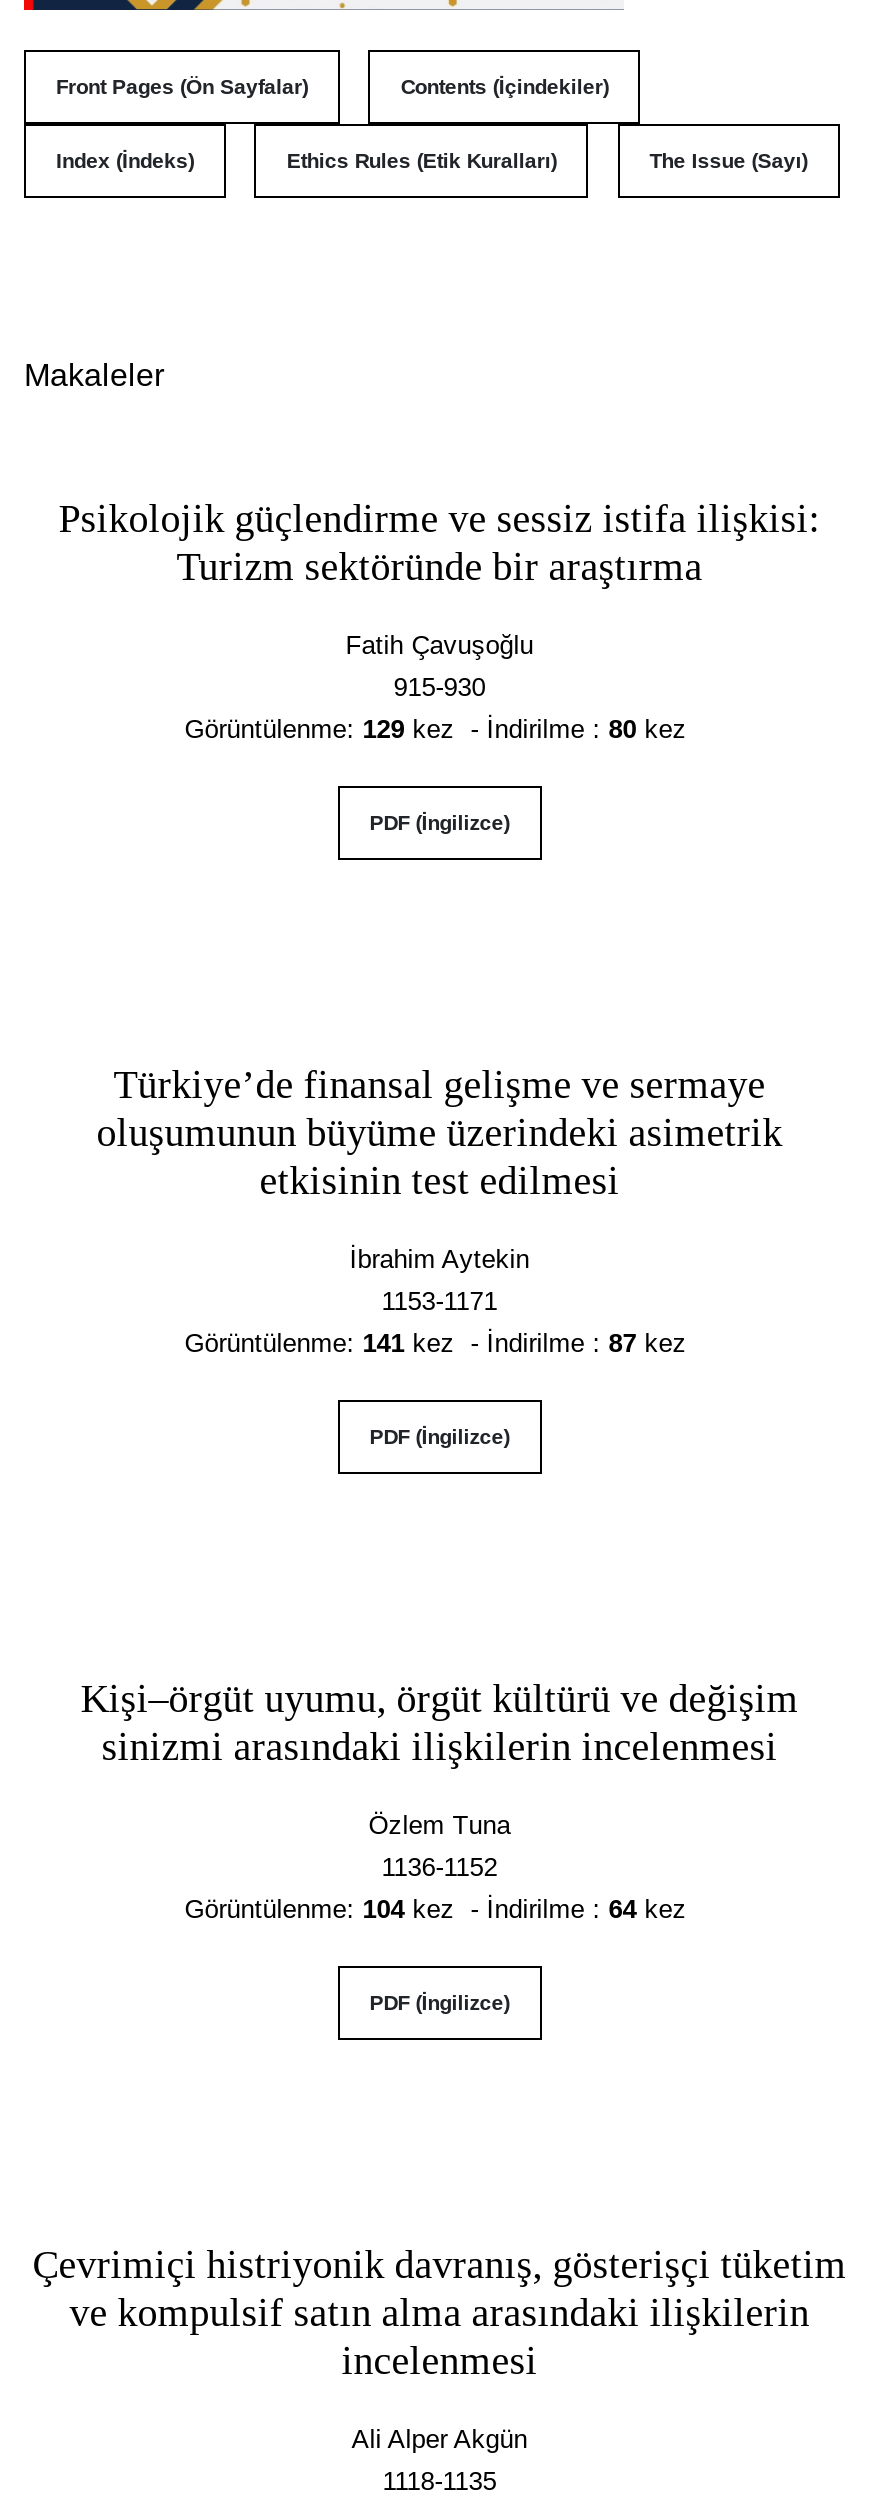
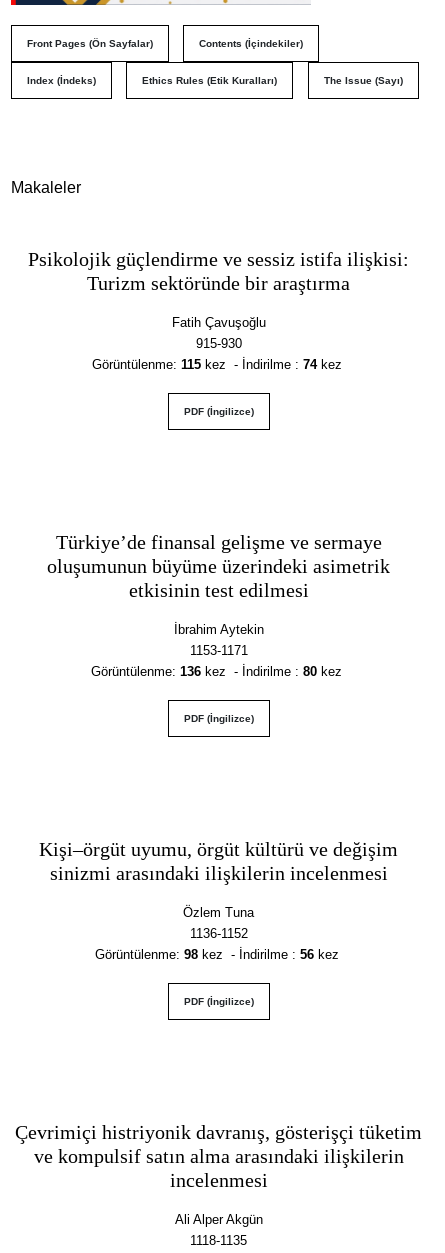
[185,714,695,744] Görüntülenme: 129 kez - İndirilme : 80 kez -> [92,357,346,372] Görüntülenme: 115 kez - İndirilme : 74 kez
[185,1328,695,1358] Görüntülenme: 141 kez - İndirilme : 87 kez -> [91,664,346,679] Görüntülenme: 136 kez - İndirilme : 80 kez
[185,1894,695,1924] Görüntülenme: 104 kez - İndirilme : 64 kez -> [95,947,343,962] Görüntülenme: 98 kez - İndirilme : 56 kez

